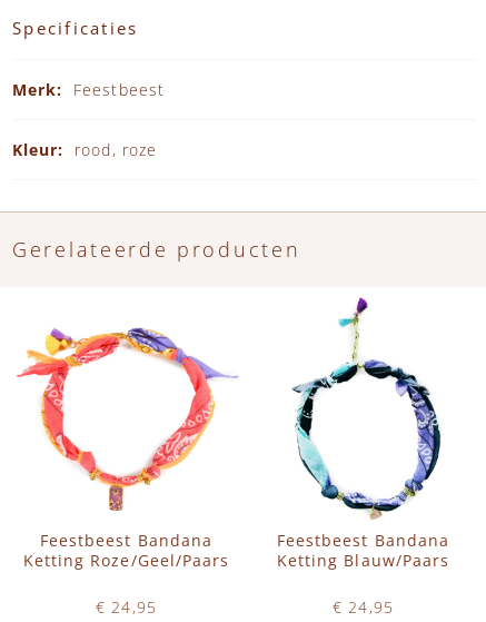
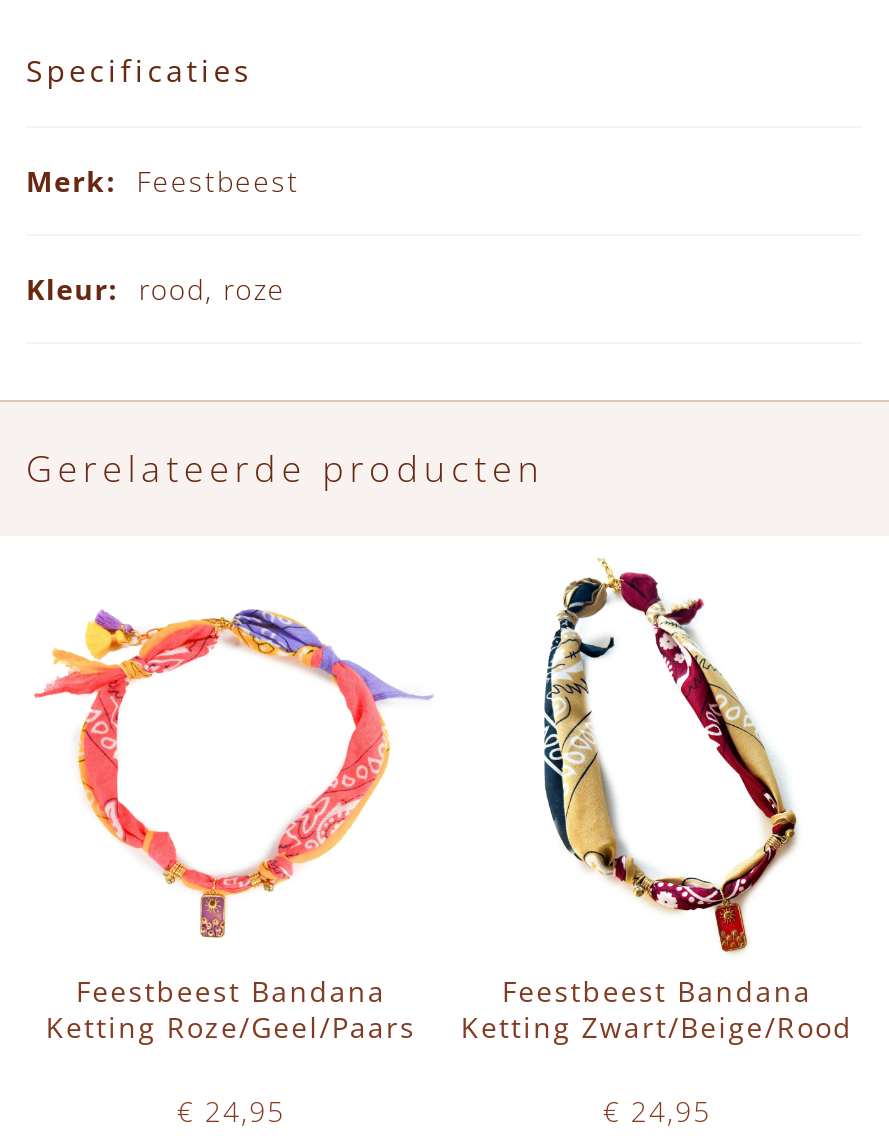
[277,297,449,571] [image] | Ketting Blauw/Paars -> [461,556,853,1046] [image] | Ketting Zwart/Beige/Rood

